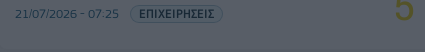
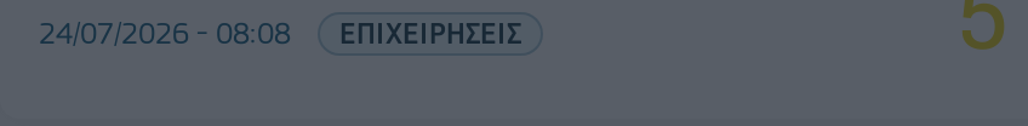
[15,6,214,21] 21/07/2026 - 07:25 ΕΠΙΧΕΙΡΗΣΕΙΣ -> [39,15,521,52] 24/07/2026 - 08:08 ΕΠΙΧΕΙΡΗΣΕΙΣ

